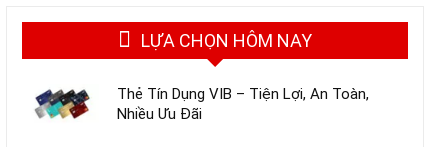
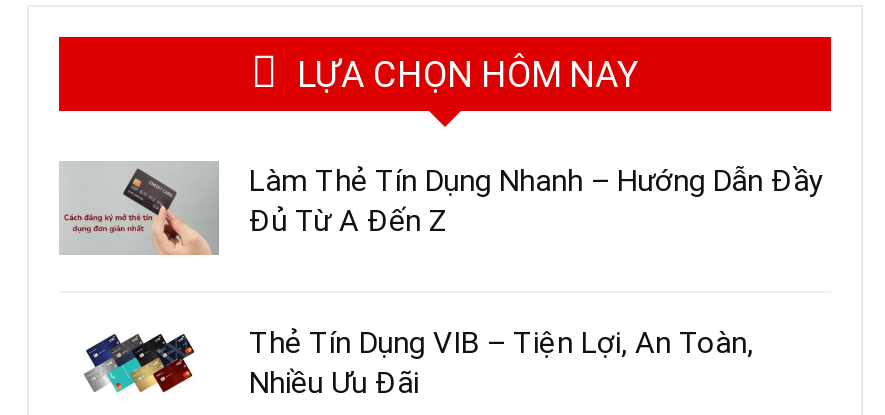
none -> [59,160,823,256] [image] | Làm Thẻ Tín Dụng Nhanh – Hướng Dẫn Đầy | Đủ Từ A Đến Z

